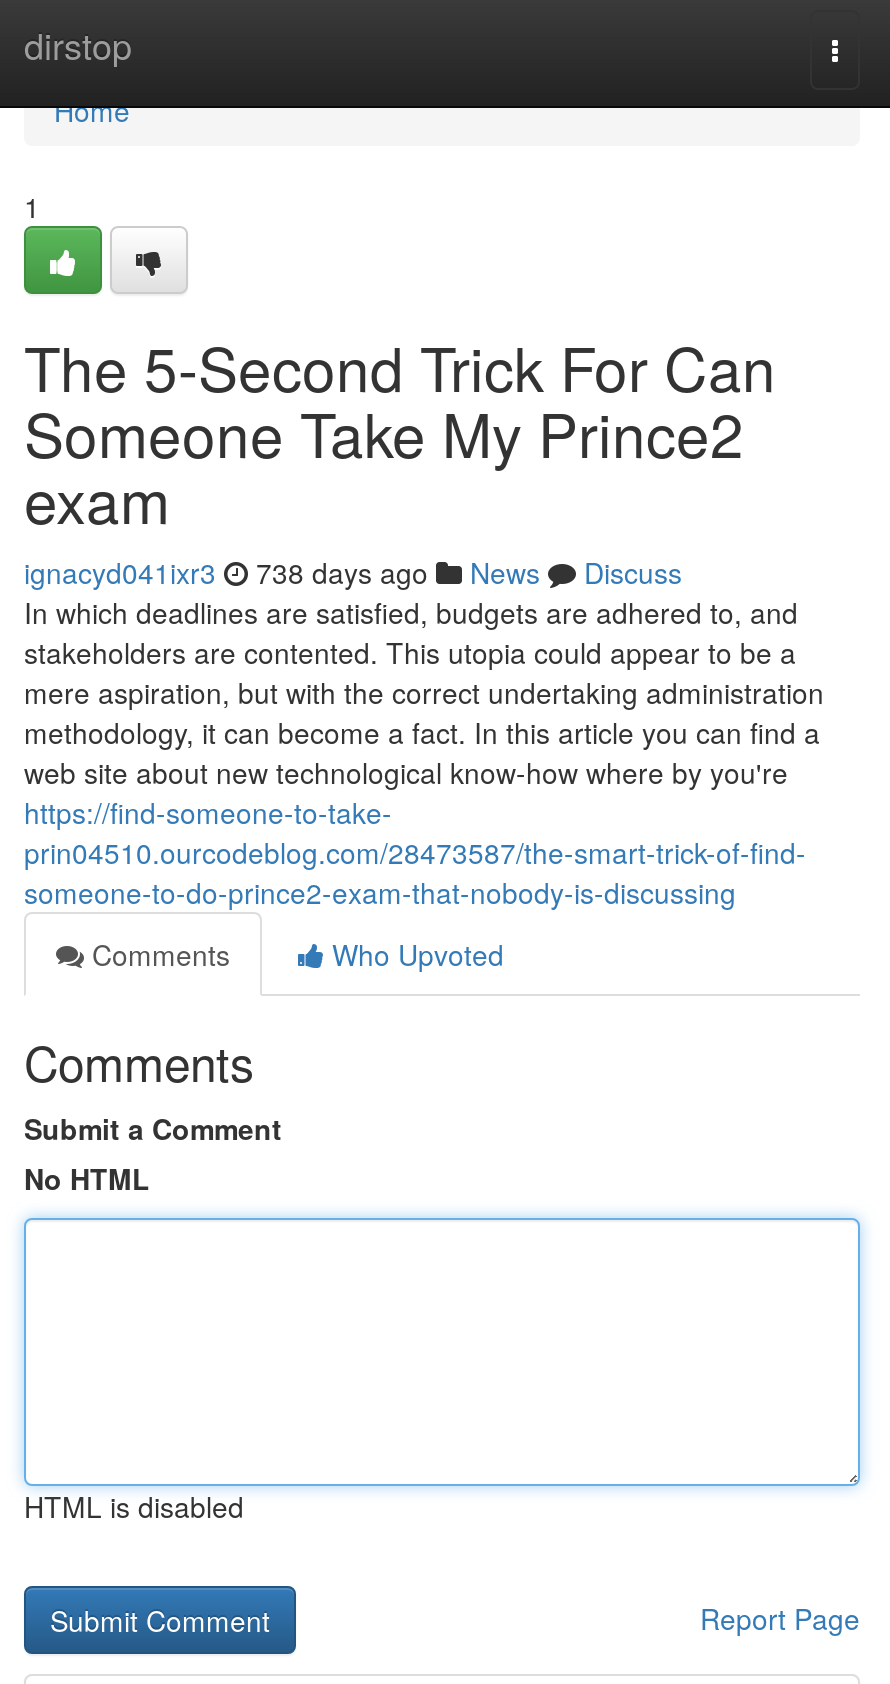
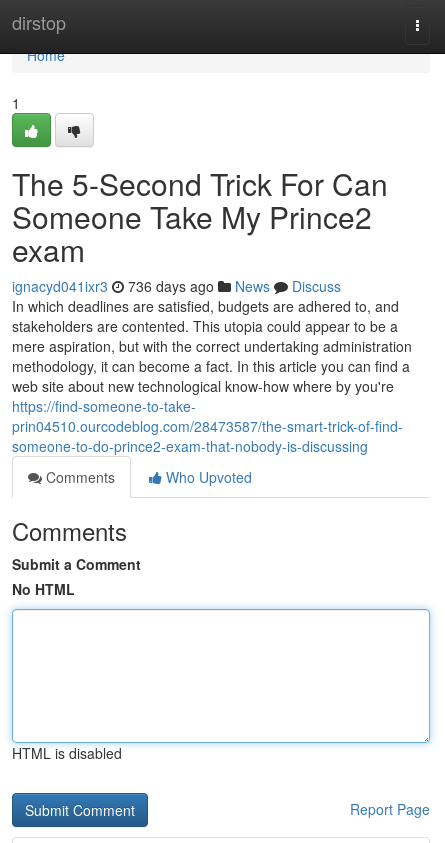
[24,552,682,592] ignacyd041ixr3 738 days ago News Discuss -> [12,276,341,296] ignacyd041ixr3 736 days ago News Discuss

